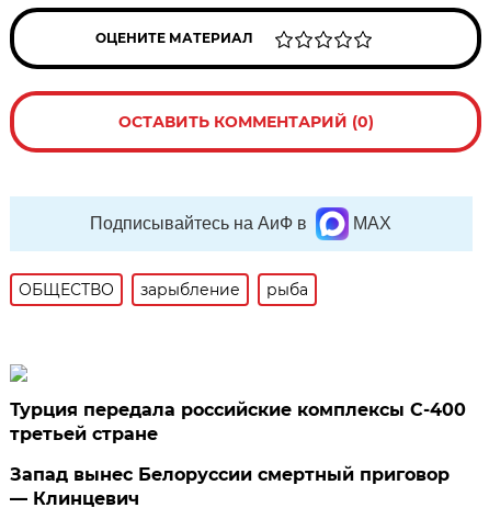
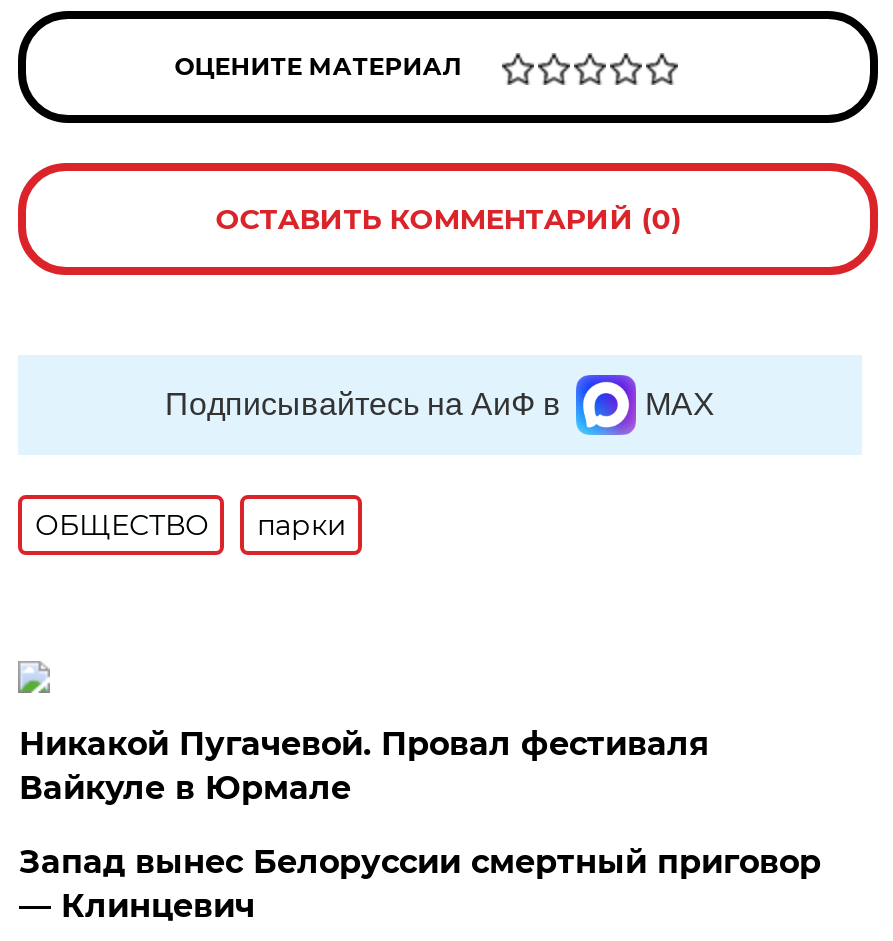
[141,280,309,300] зарыбление | рыба -> [257,507,347,543] парки
[10,399,466,444] Турция передала российские комплексы С-400 | третьей стране -> [19,725,709,807] Никакой Пугачевой. Провал фестиваля | Вайкуле в Юрмале

